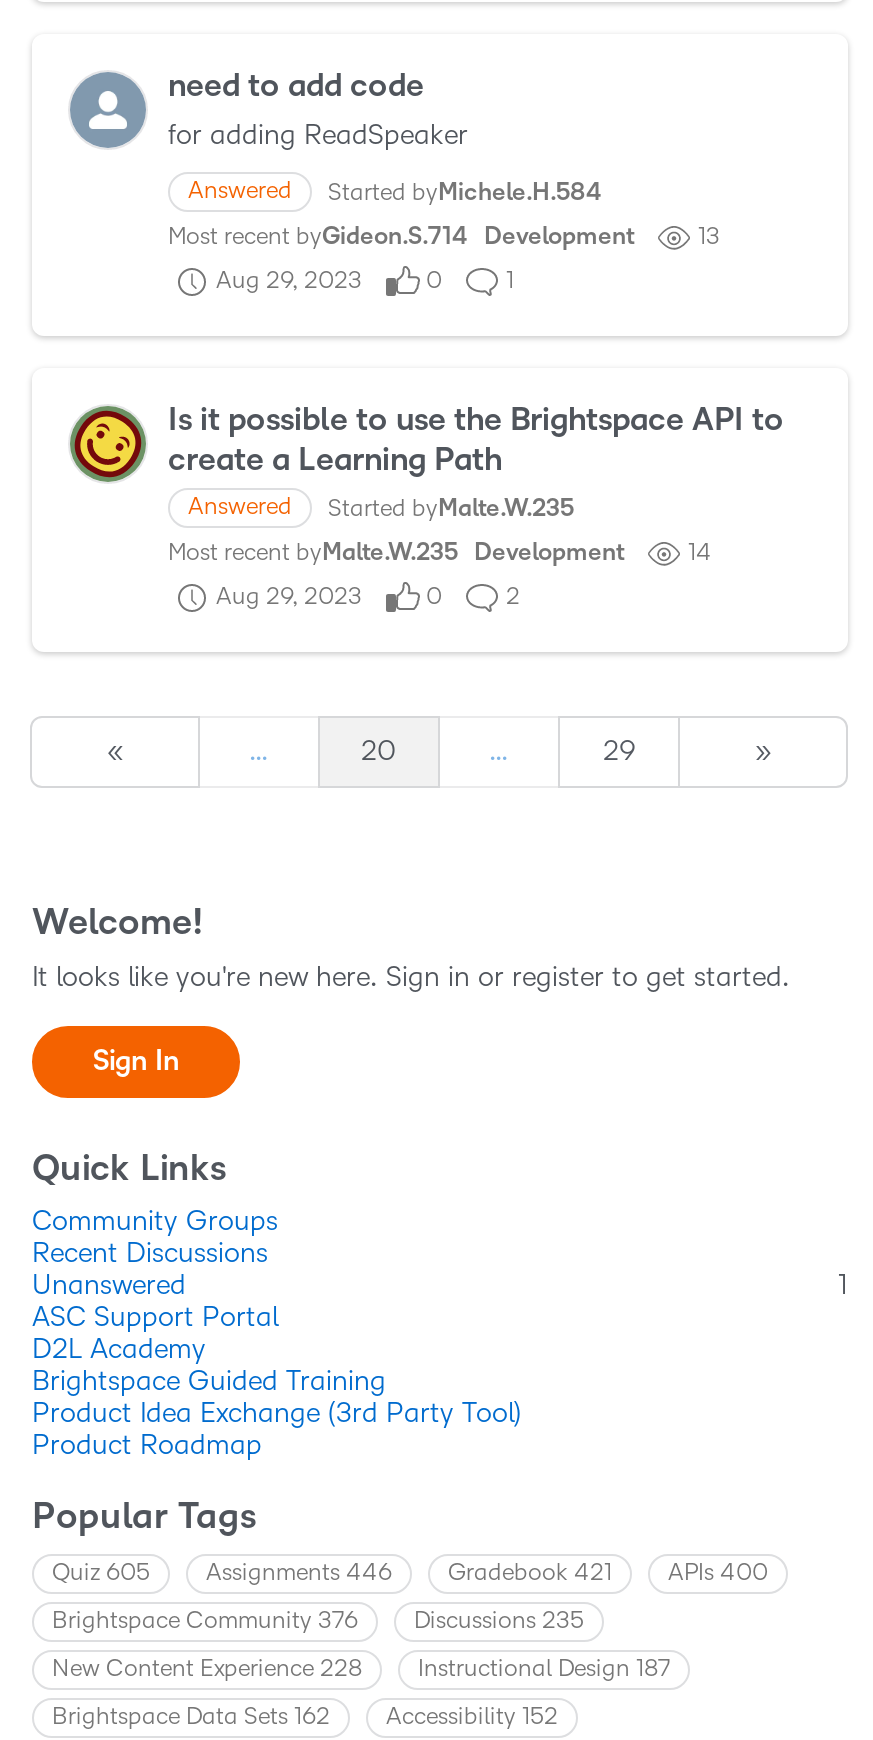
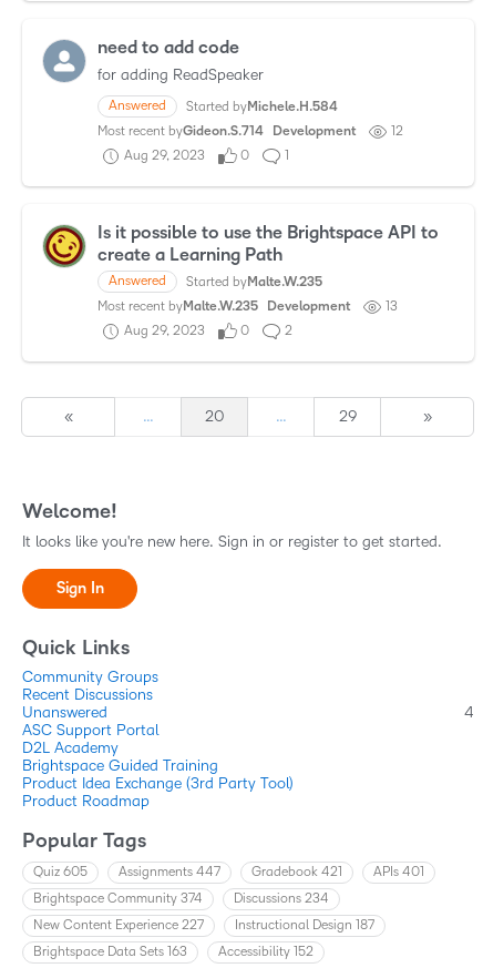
[698,224,720,250] 13 -> [391,124,403,139] 12
[688,540,712,566] 14 -> [386,299,398,314] 13
[838,1270,848,1300] 1 -> [464,704,474,721] 4
[206,1560,392,1586] Assignments 446 -> [119,865,220,879] Assignments 447
[668,1560,768,1586] APIs 400 -> [373,865,424,879] APIs 401
[52,1608,358,1634] Brightspace Community 376 -> [33,891,203,906] Brightspace Community 374
[414,1608,584,1634] Discussions 235 -> [234,891,329,906] Discussions 234
[52,1656,362,1682] New Content Experience 228 -> [33,918,204,933] New Content Experience 227
[52,1704,330,1730] Brightspace Data Sets 162 -> [33,945,187,959] Brightspace Data Sets 163

